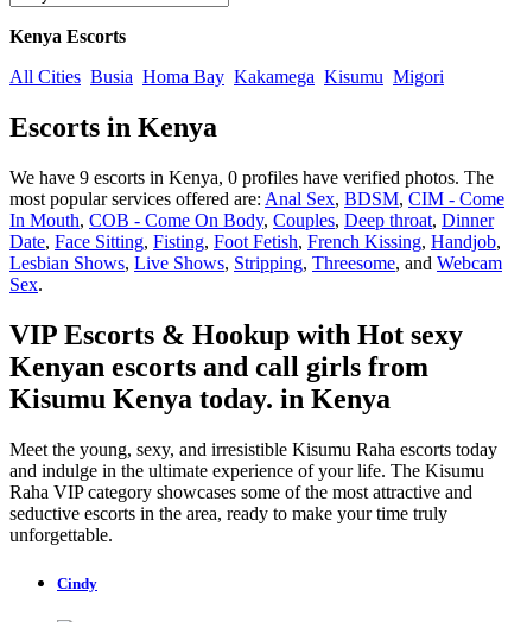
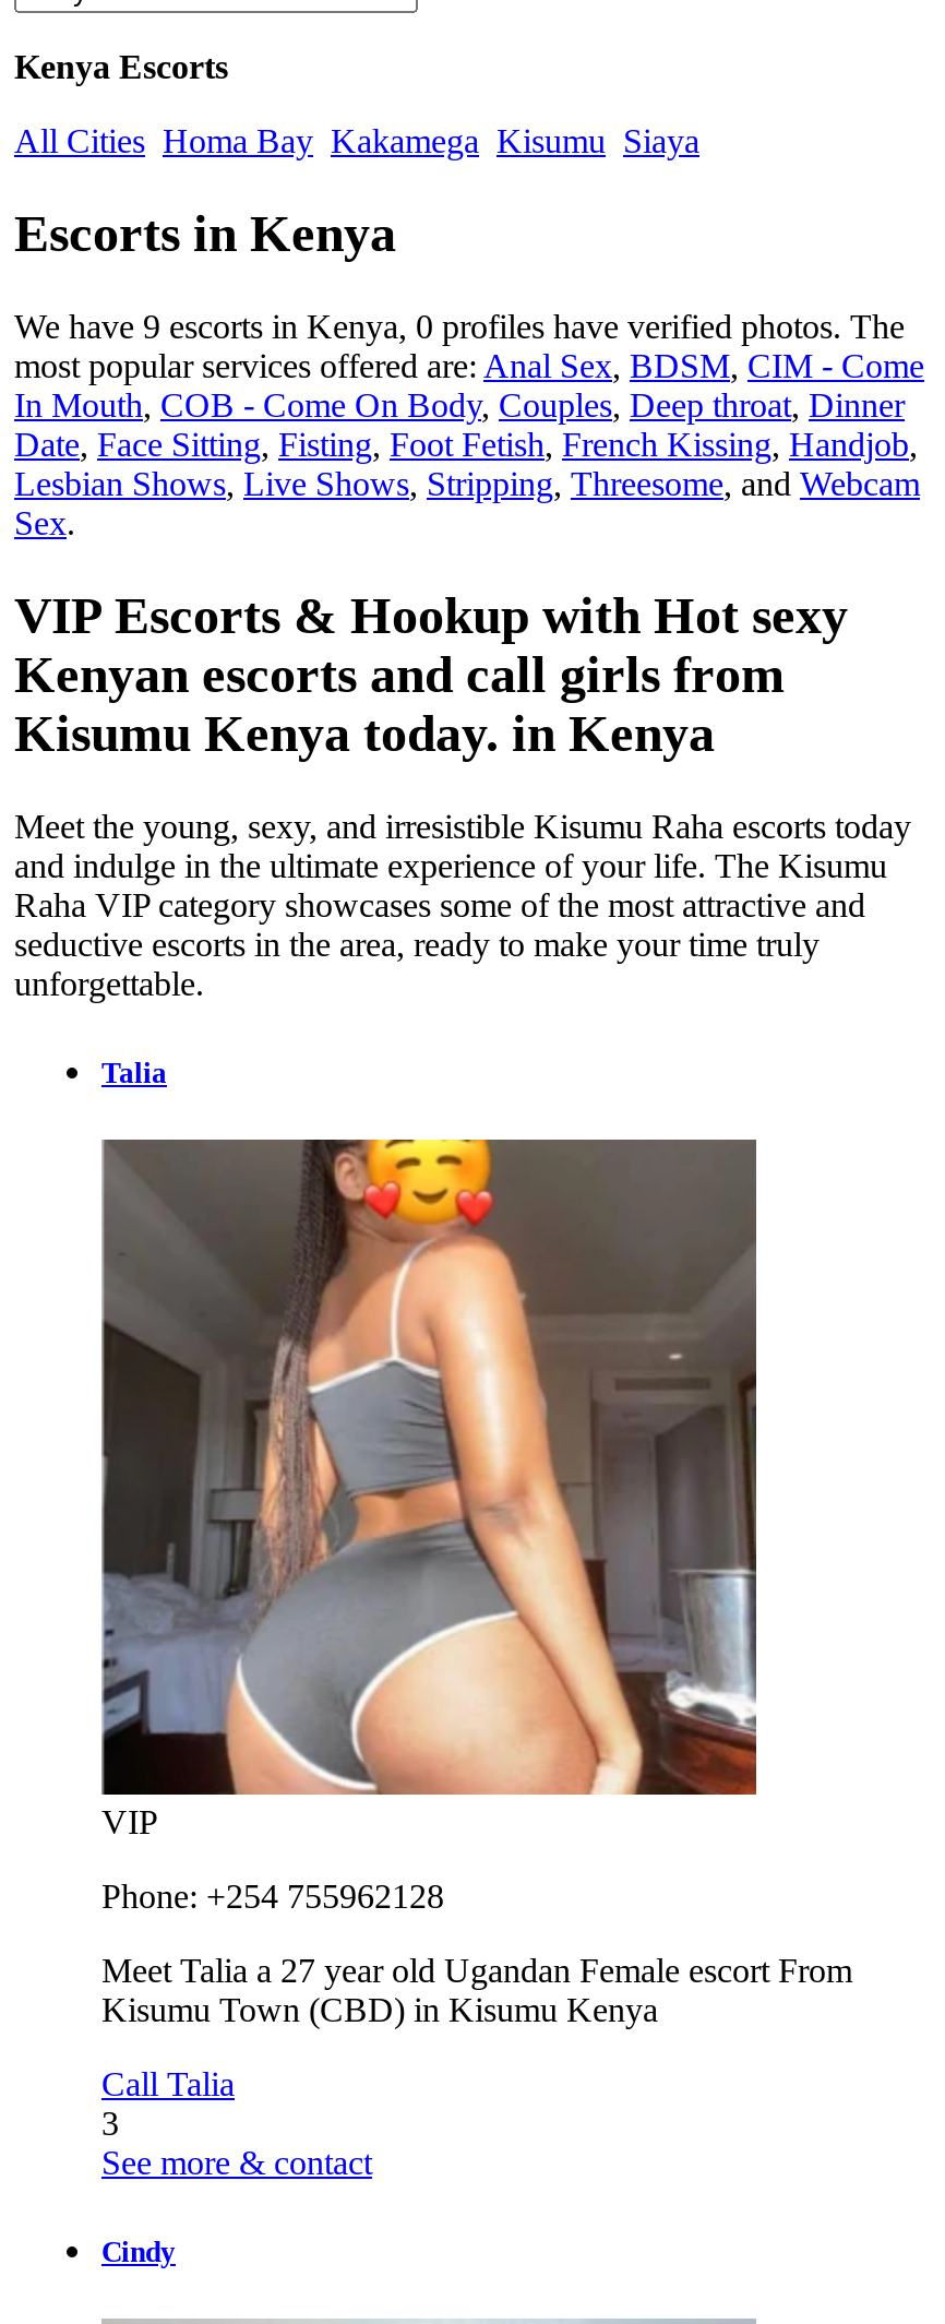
[9,66,444,87] All Cities Busia Homa Bay Kakamega Kisumu Migori -> [14,122,699,159] All Cities Homa Bay Kakamega Kisumu Siaya
none -> [101,1056,167,1089] Talia
none -> [101,1356,852,2181] [image] | VIP | Phone: +254 755962128 | Meet Talia a 27 year old Ugandan Female escort From | Kisumu Town (CBD) in Kisumu Kenya | Call Talia | 3 | See more & contact
none -> [104,1135,758,1286] [image]

